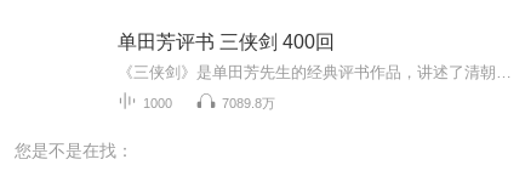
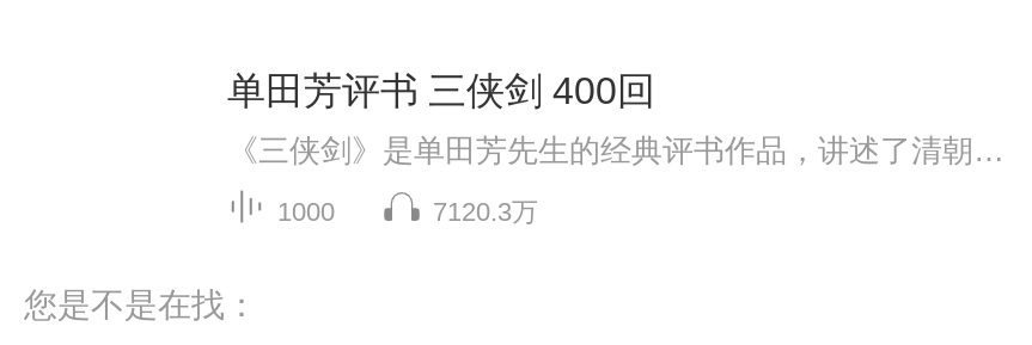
[222,96,275,110] 7089.8万 -> [433,196,538,225] 7120.3万

